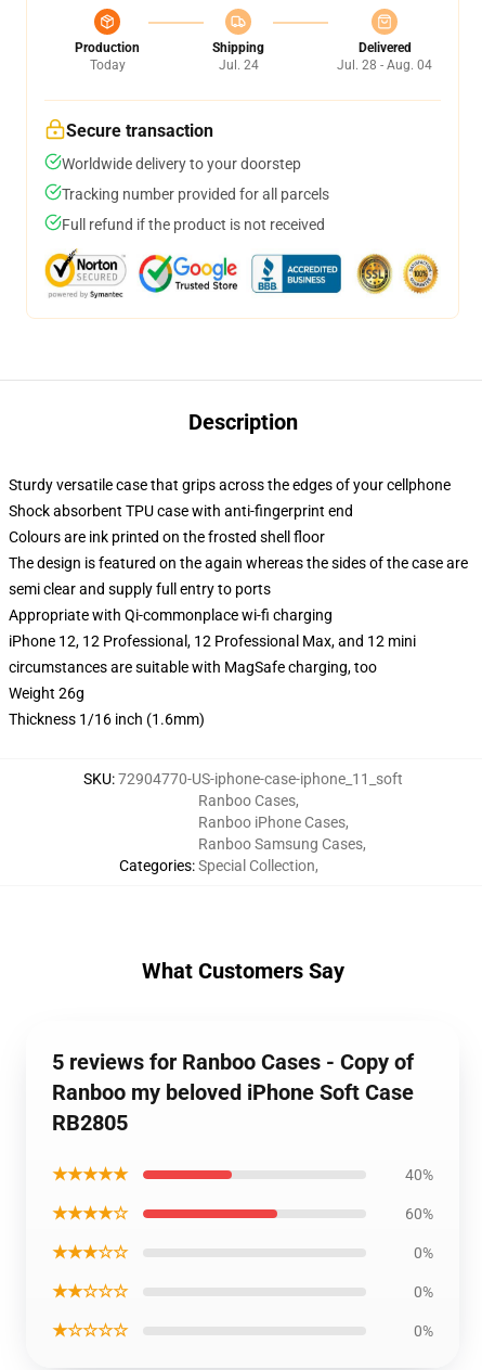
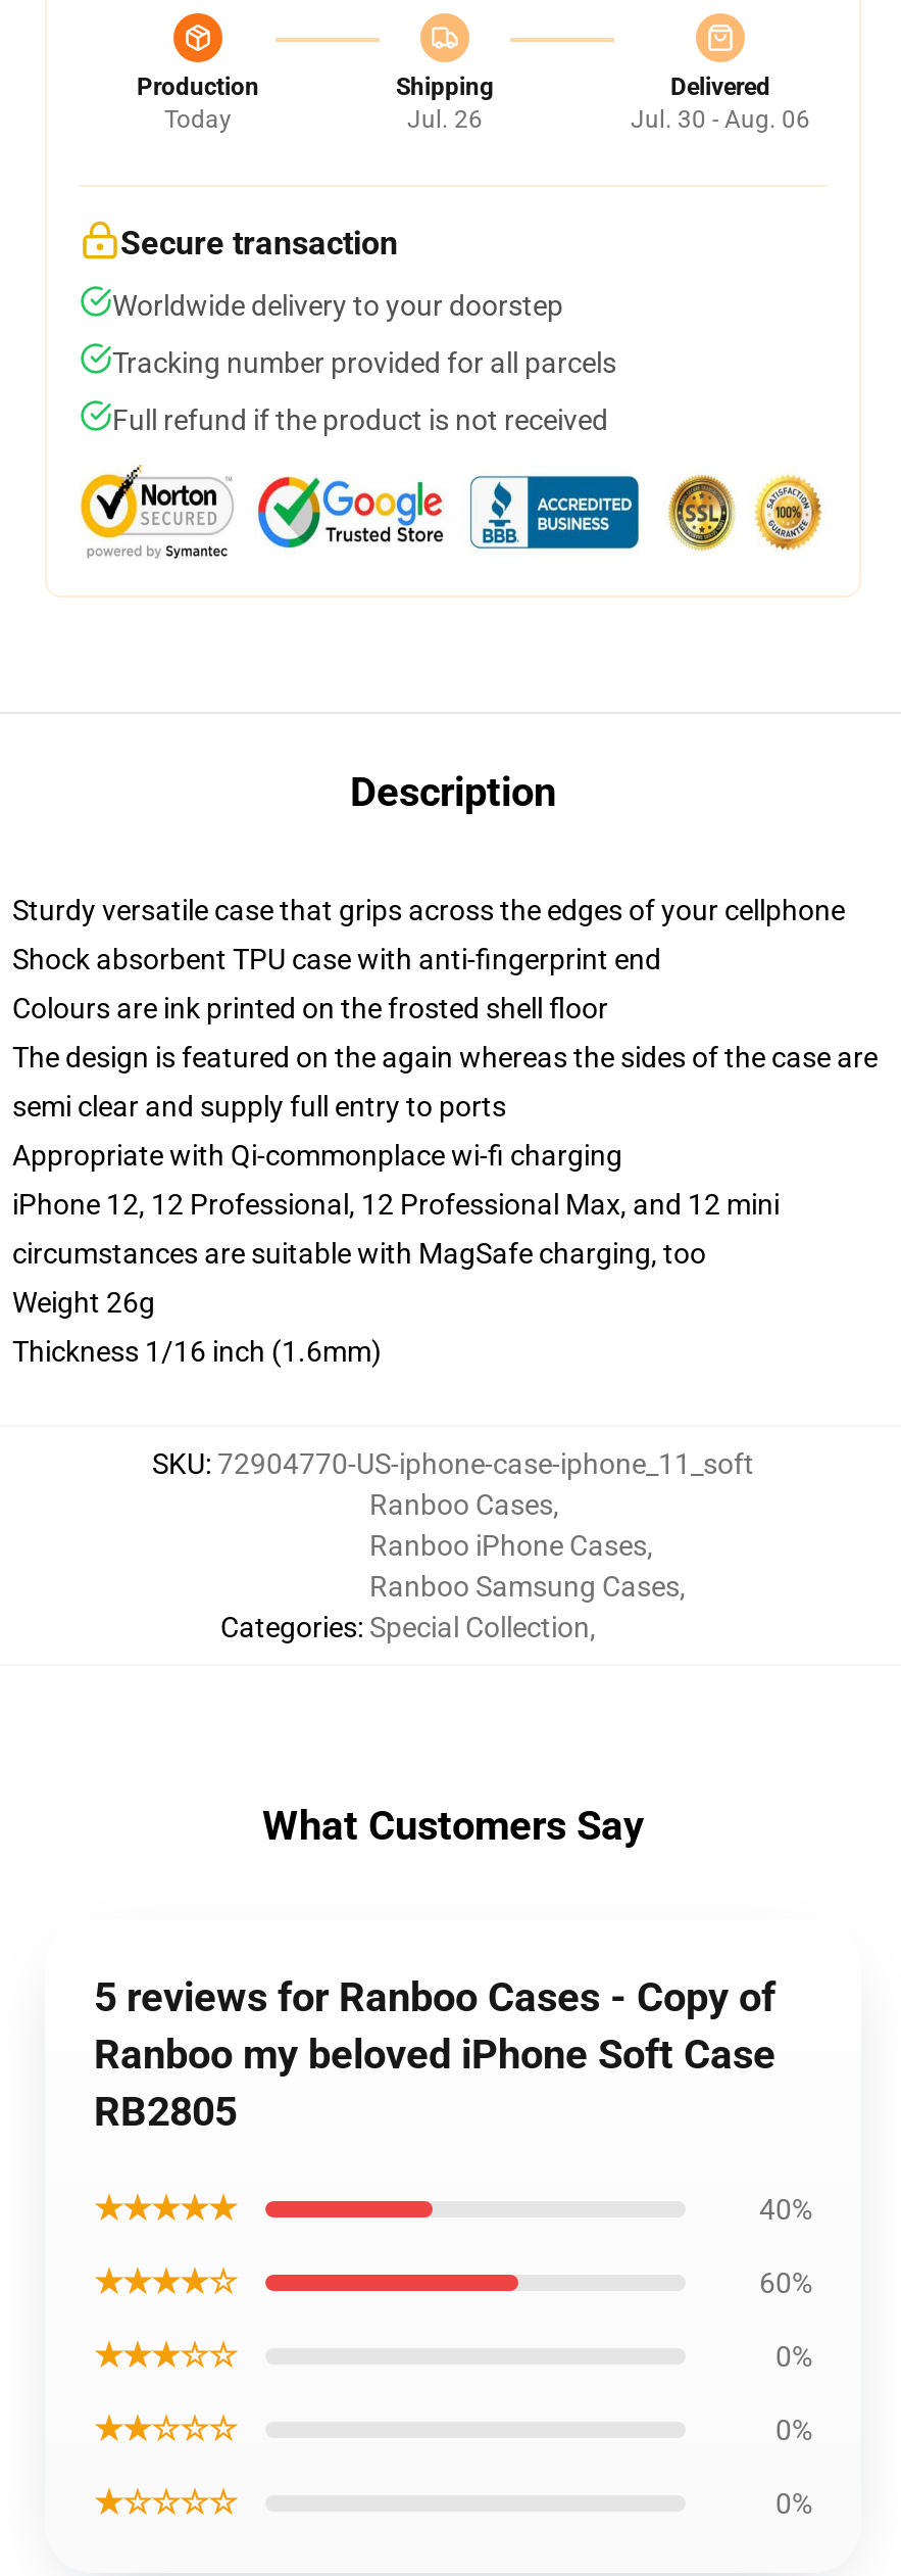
[218,57,258,73] Jul. 24 -> [407,105,483,134] Jul. 26
[337,57,432,73] Jul. 28 - Aug. 04 -> [631,105,810,134] Jul. 30 - Aug. 06

